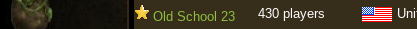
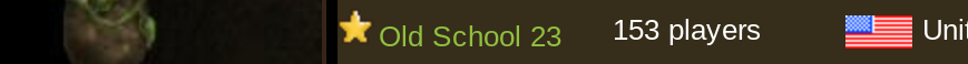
[152,6,324,24] Old School 23 430 players -> [379,13,762,53] Old School 23 153 players

